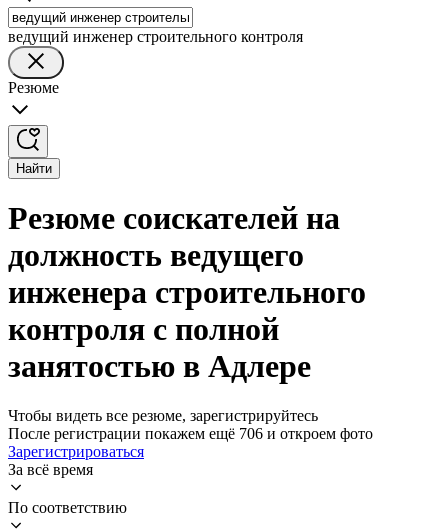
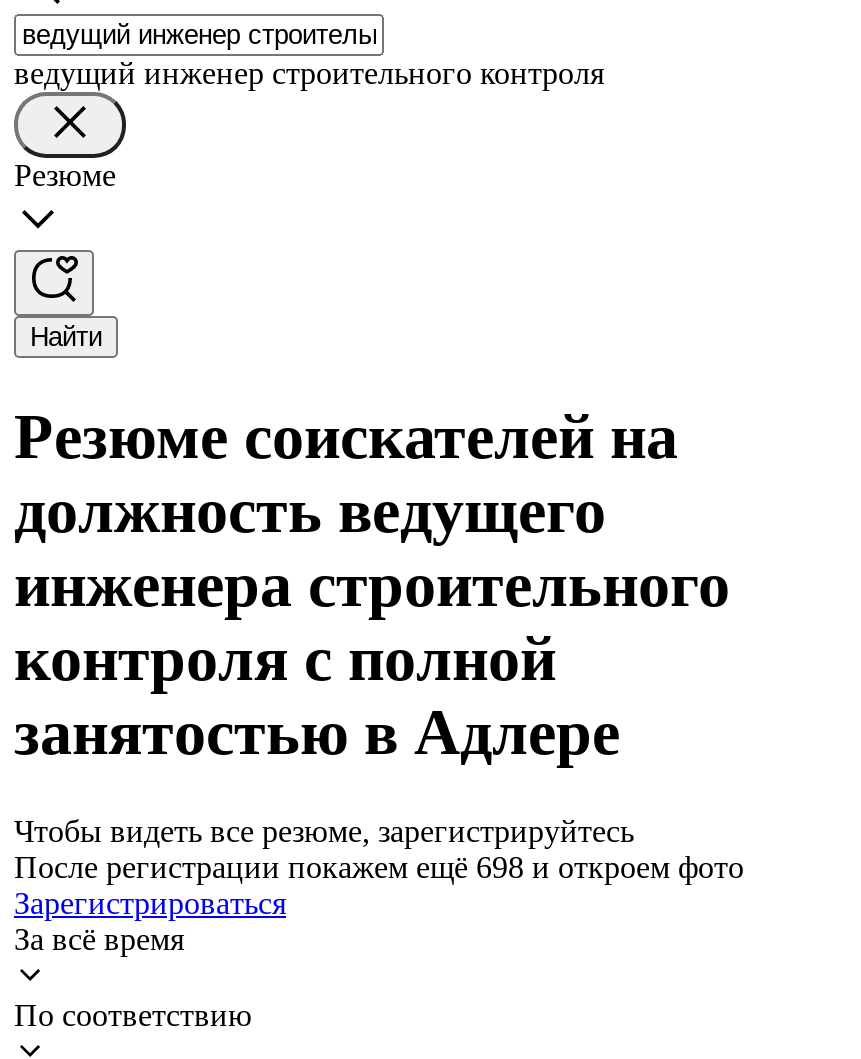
[8,425,373,442] После регистрации покажем ещё 706 и откроем фото -> [14,850,744,884] После регистрации покажем ещё 698 и откроем фото

